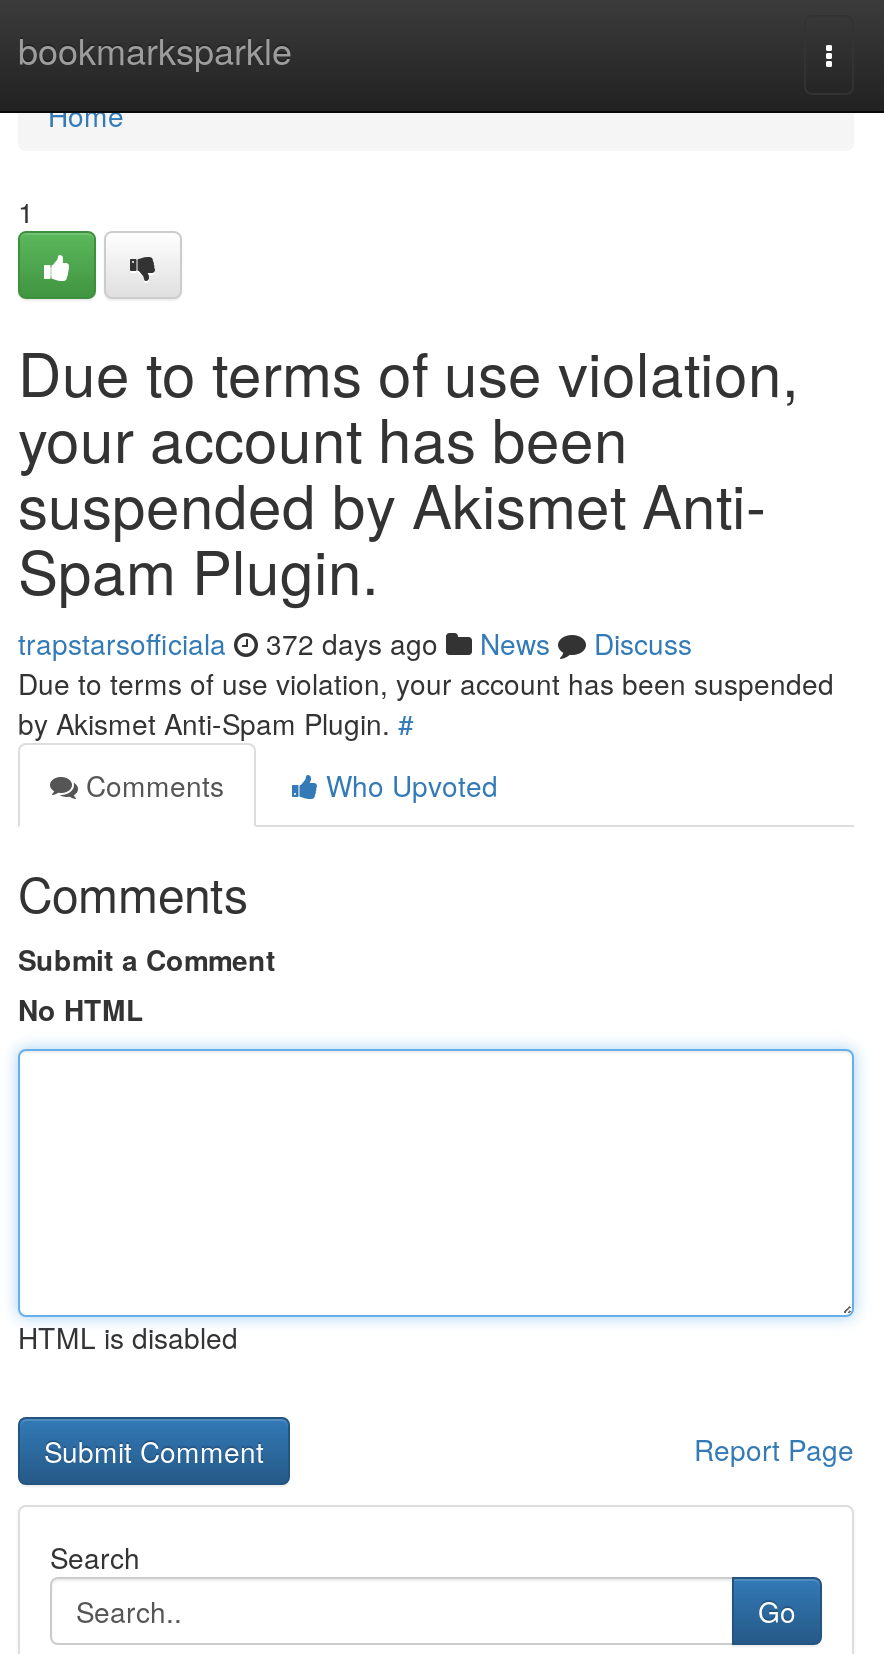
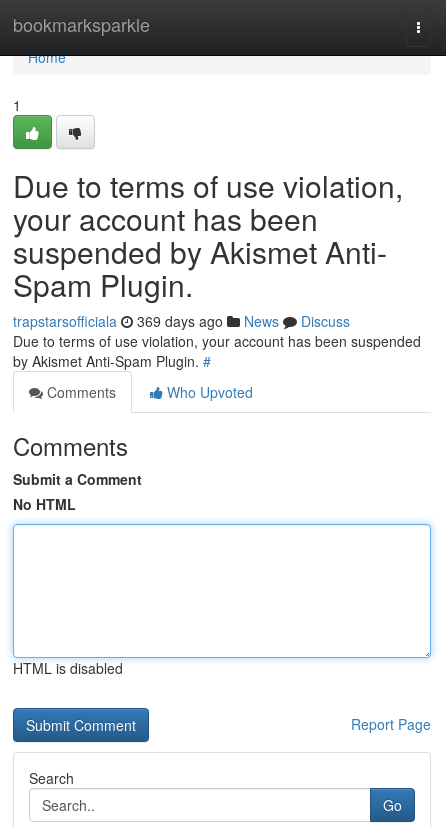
[18,623,692,663] trapstarsofficiala 372 days ago News Discuss -> [13,311,350,331] trapstarsofficiala 369 days ago News Discuss

